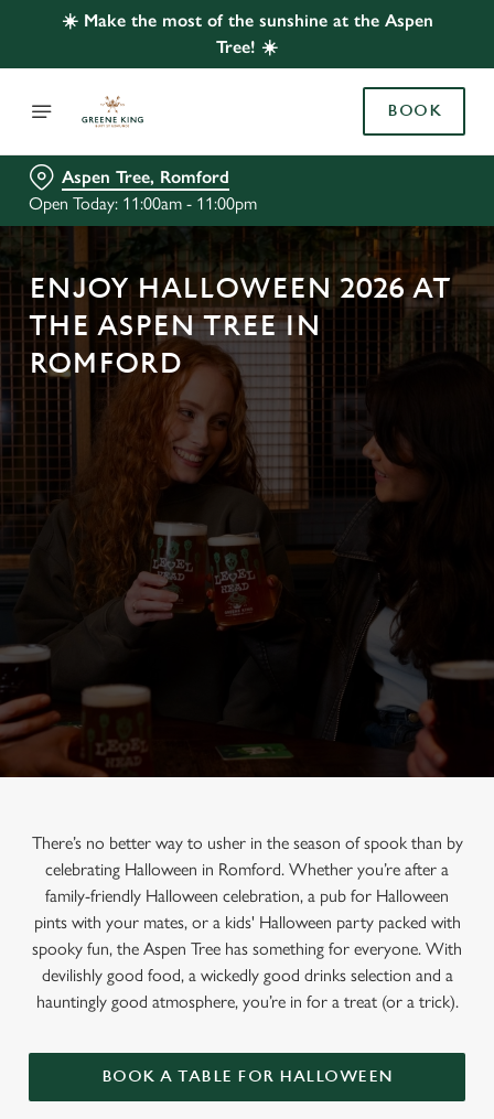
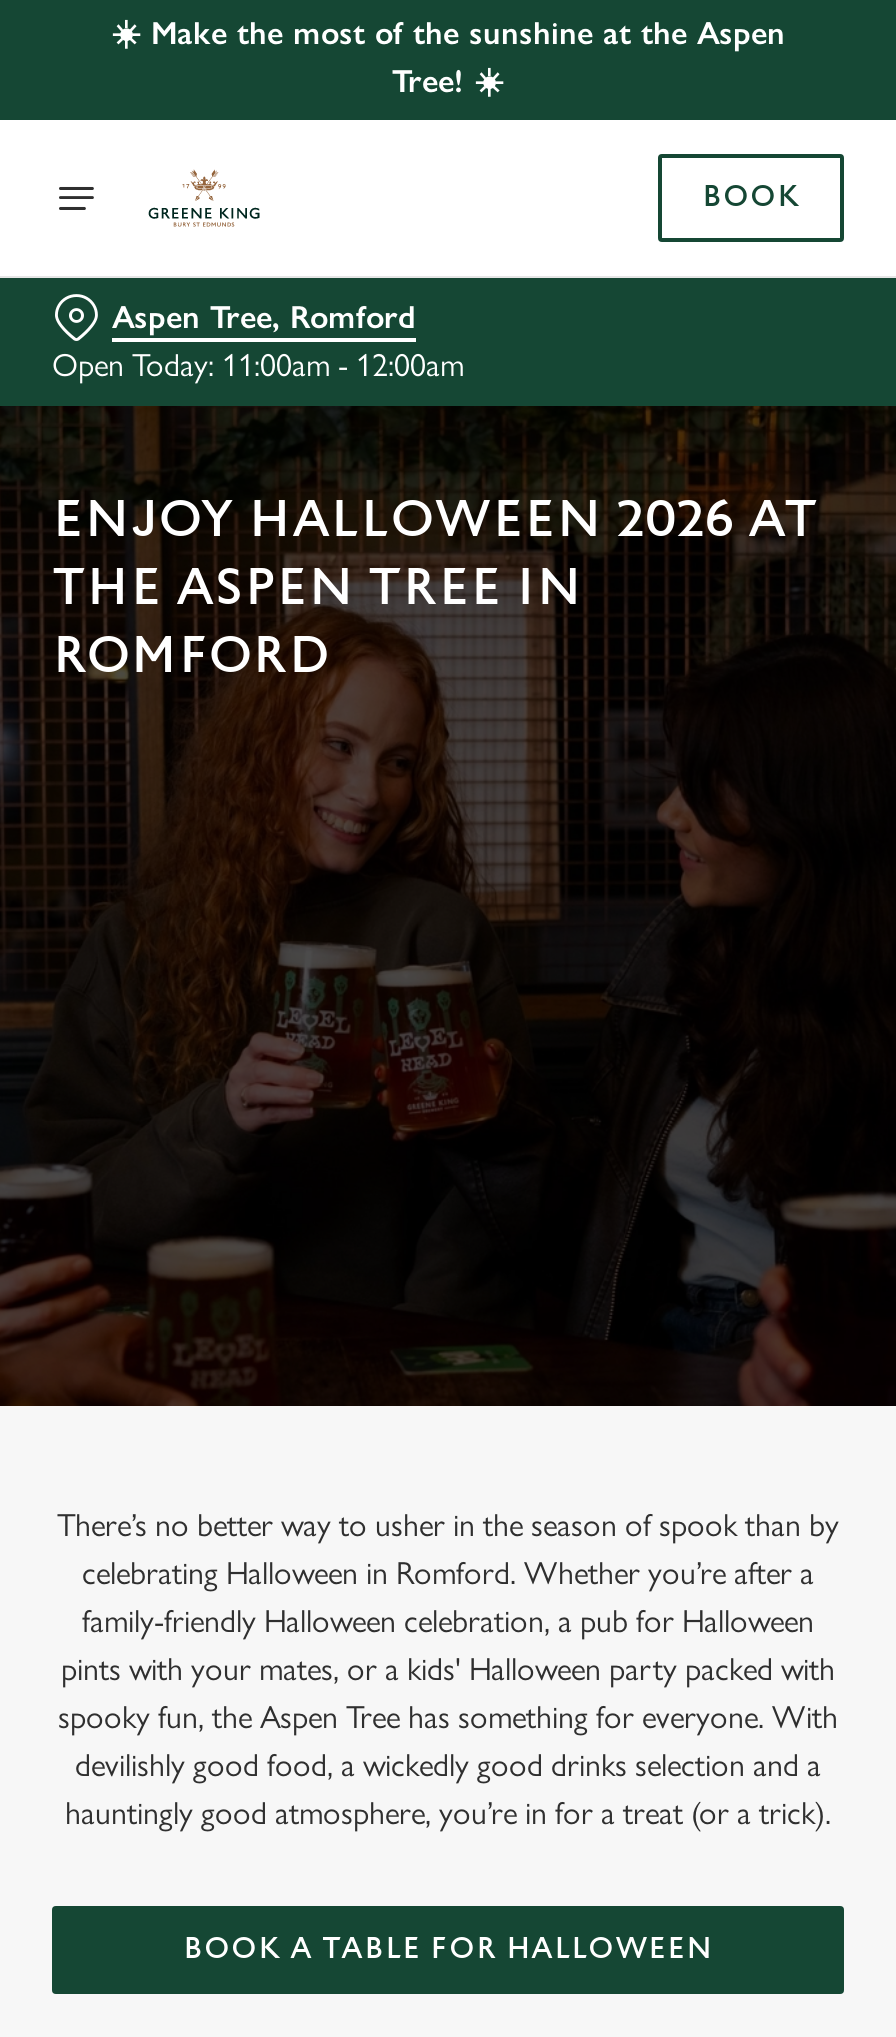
[29,193,257,214] Open Today: 11:00am - 11:00pm -> [52,346,464,384] Open Today: 11:00am - 12:00am

